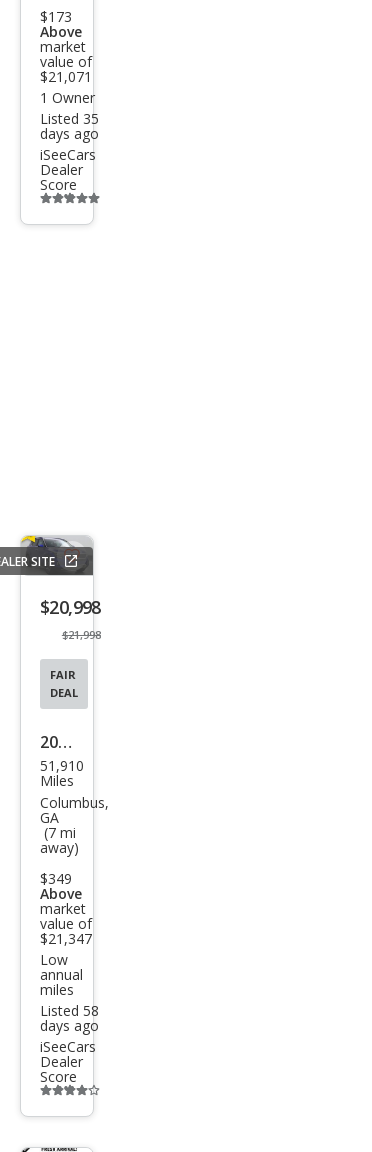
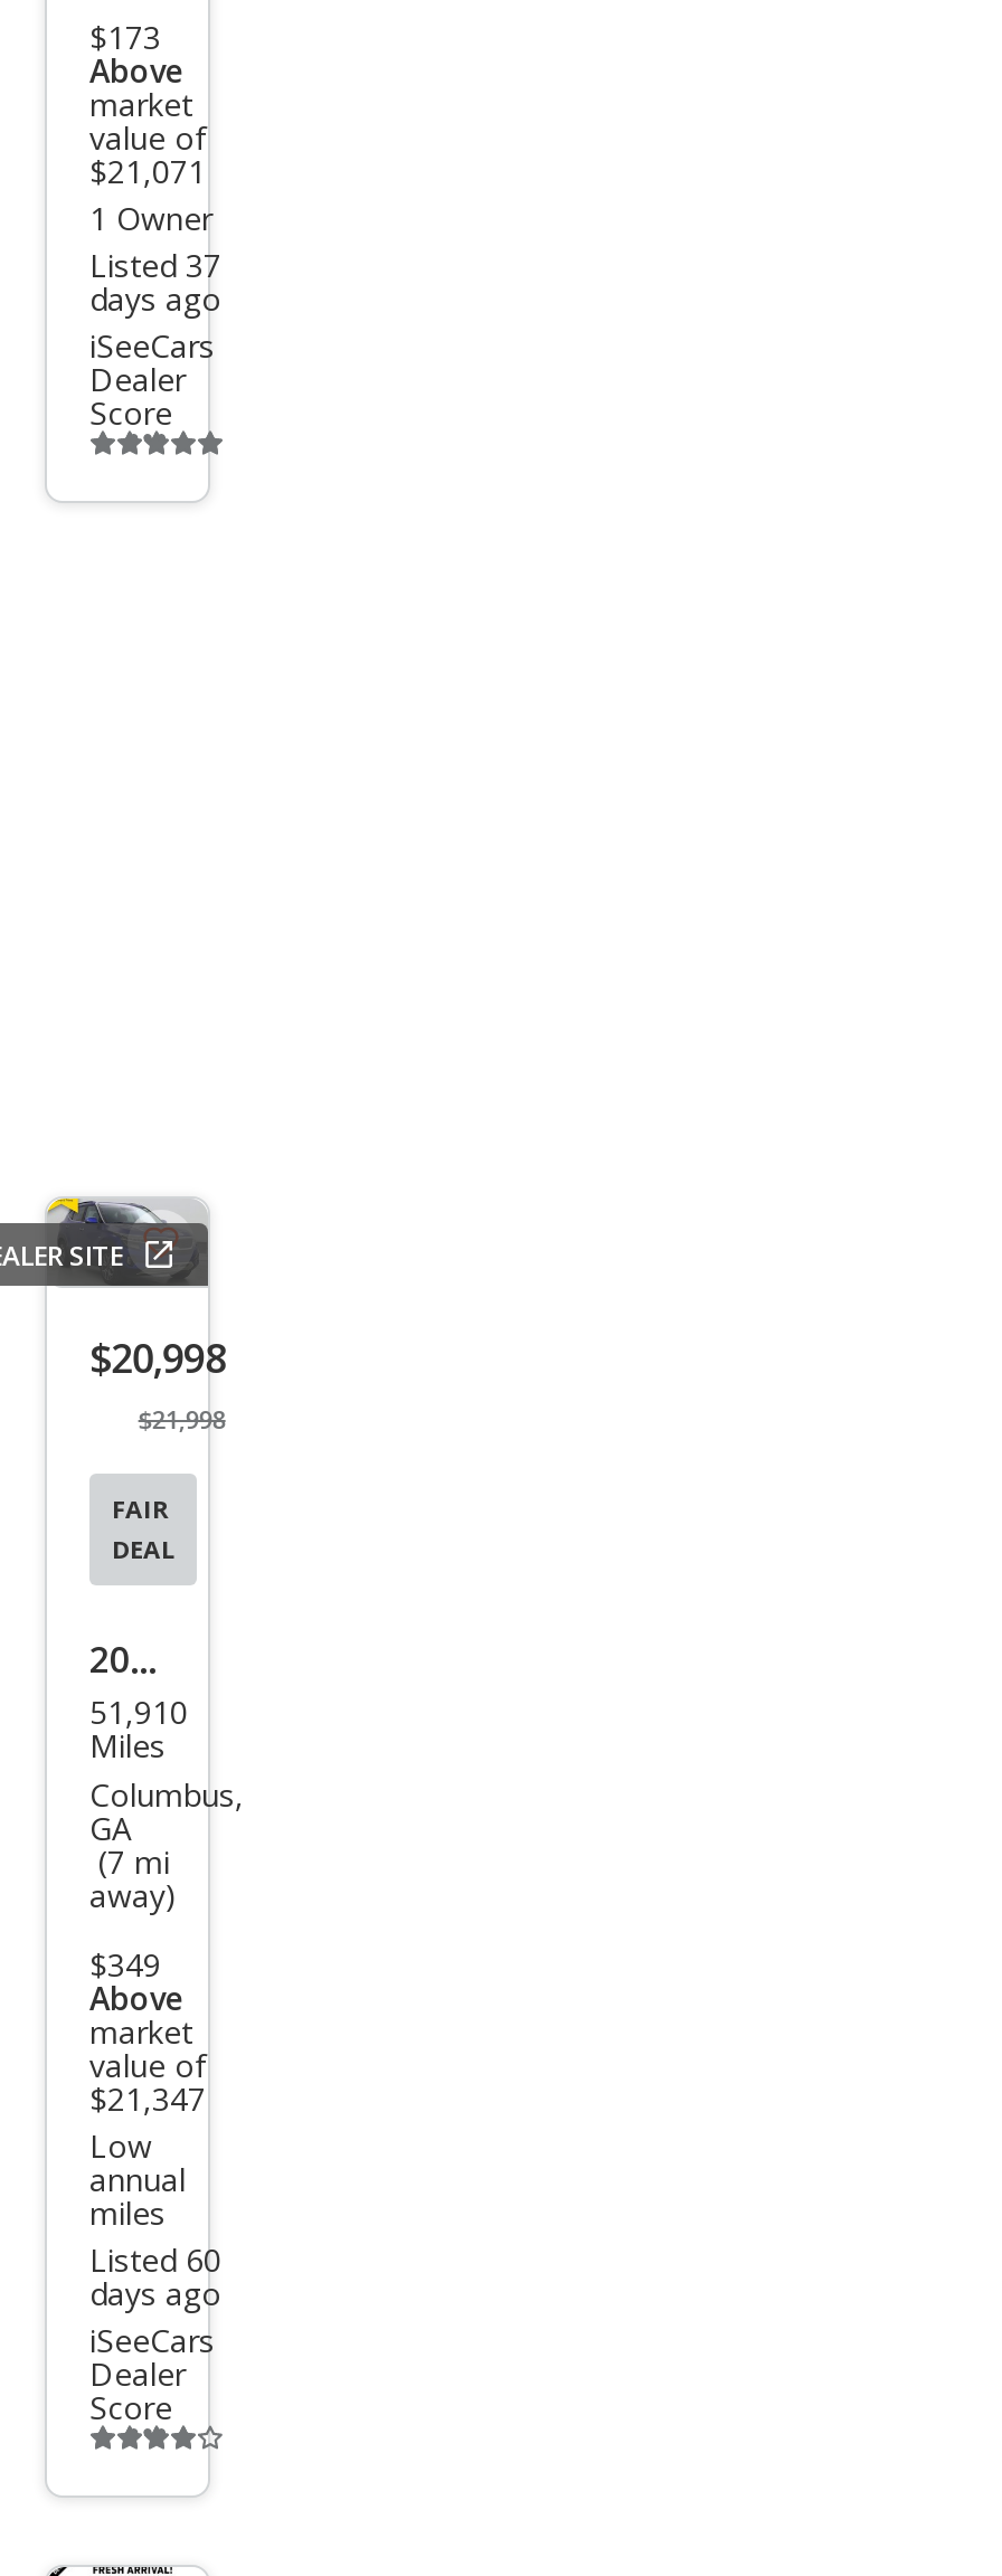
[40,109,99,128] Listed 35 -> [89,243,221,286] Listed 37
[40,1001,99,1020] Listed 58 -> [89,2239,221,2281] Listed 60

